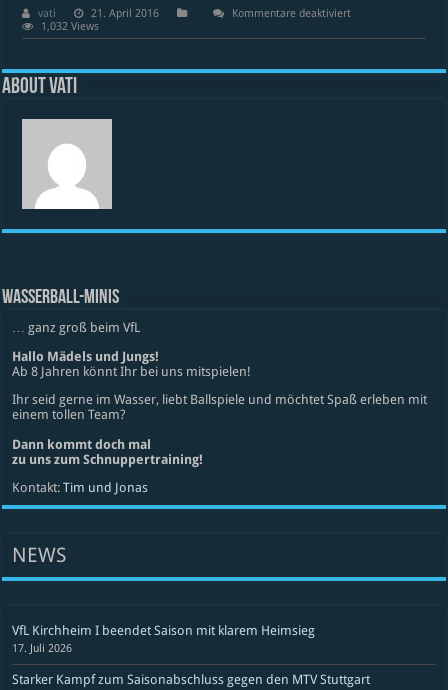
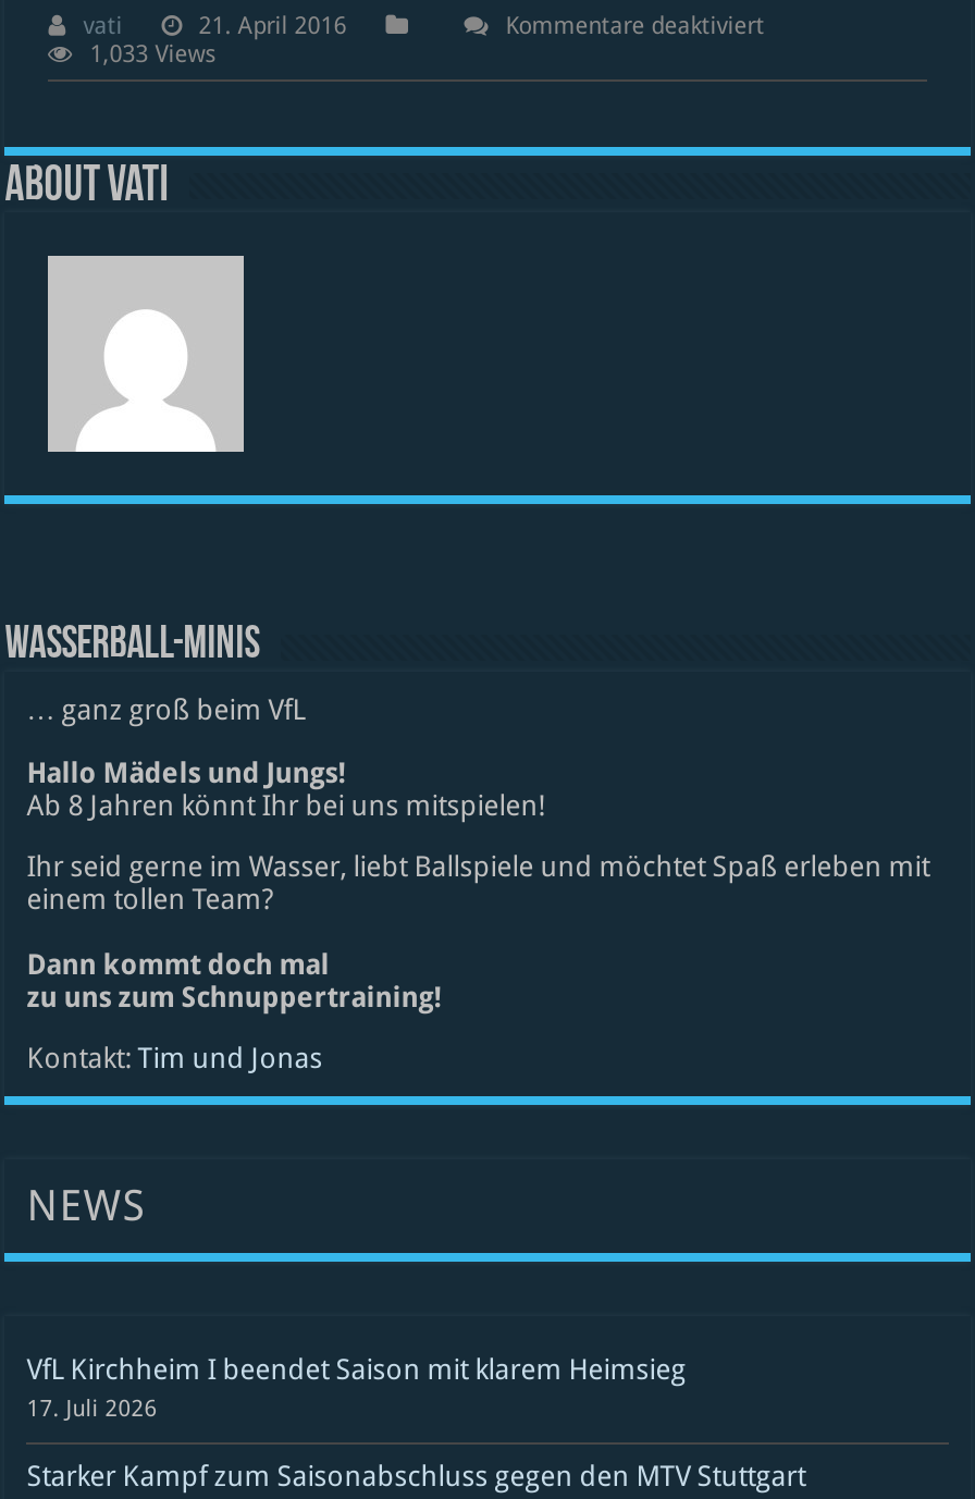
[41,20,99,33] 1,032 Views -> [90,40,216,69] 1,033 Views

